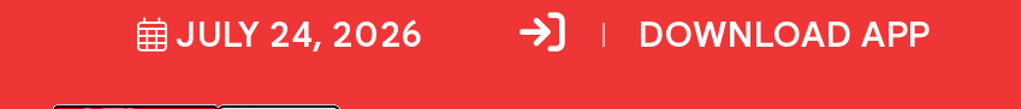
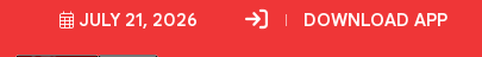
[176,13,423,56] JULY 24, 2026 -> [79,9,198,31] JULY 21, 2026

